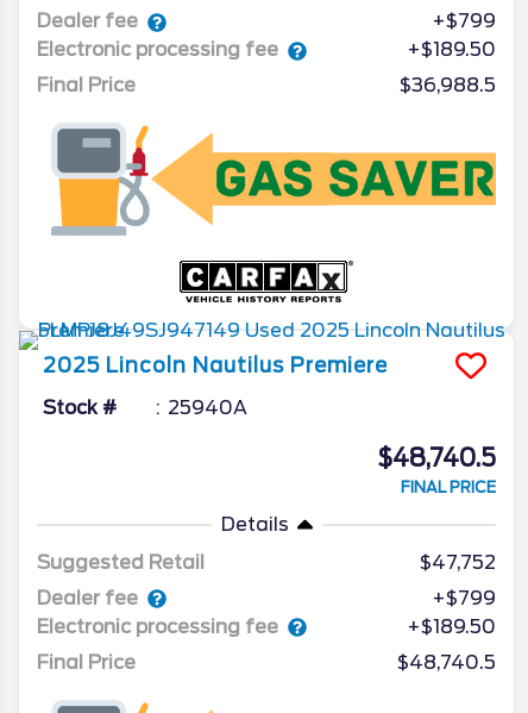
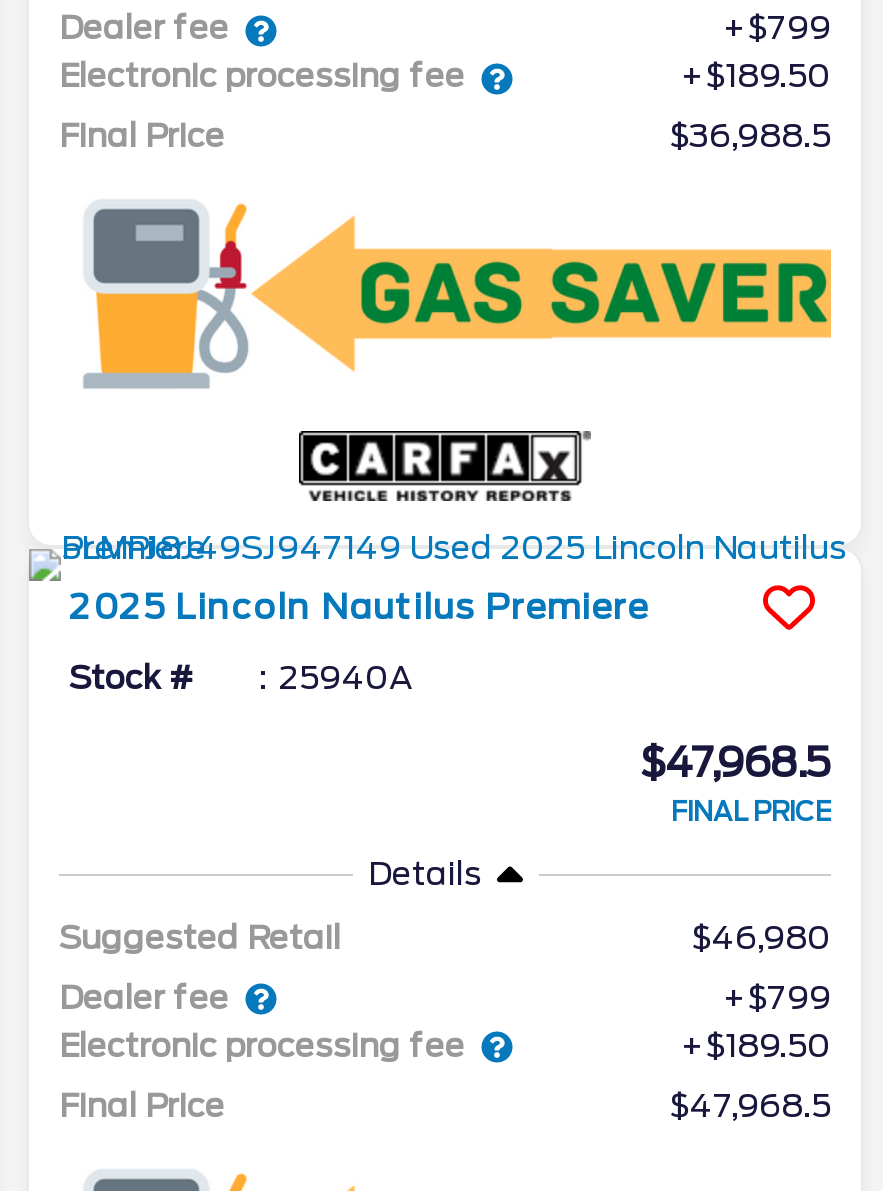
[377,444,496,472] $48,740.5 -> [639,739,831,787] $47,968.5
[420,551,496,573] $47,752 -> [691,919,831,957] $46,980
[397,651,496,673] $48,740.5 -> [669,1087,831,1125] $47,968.5

